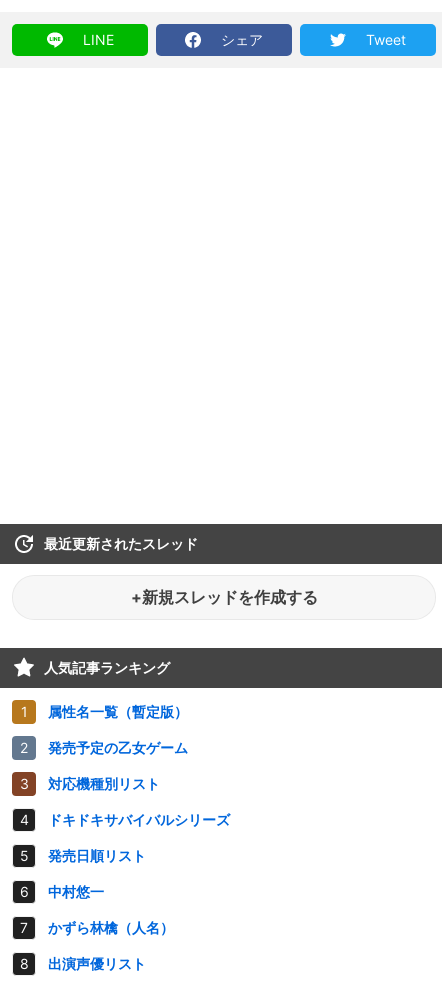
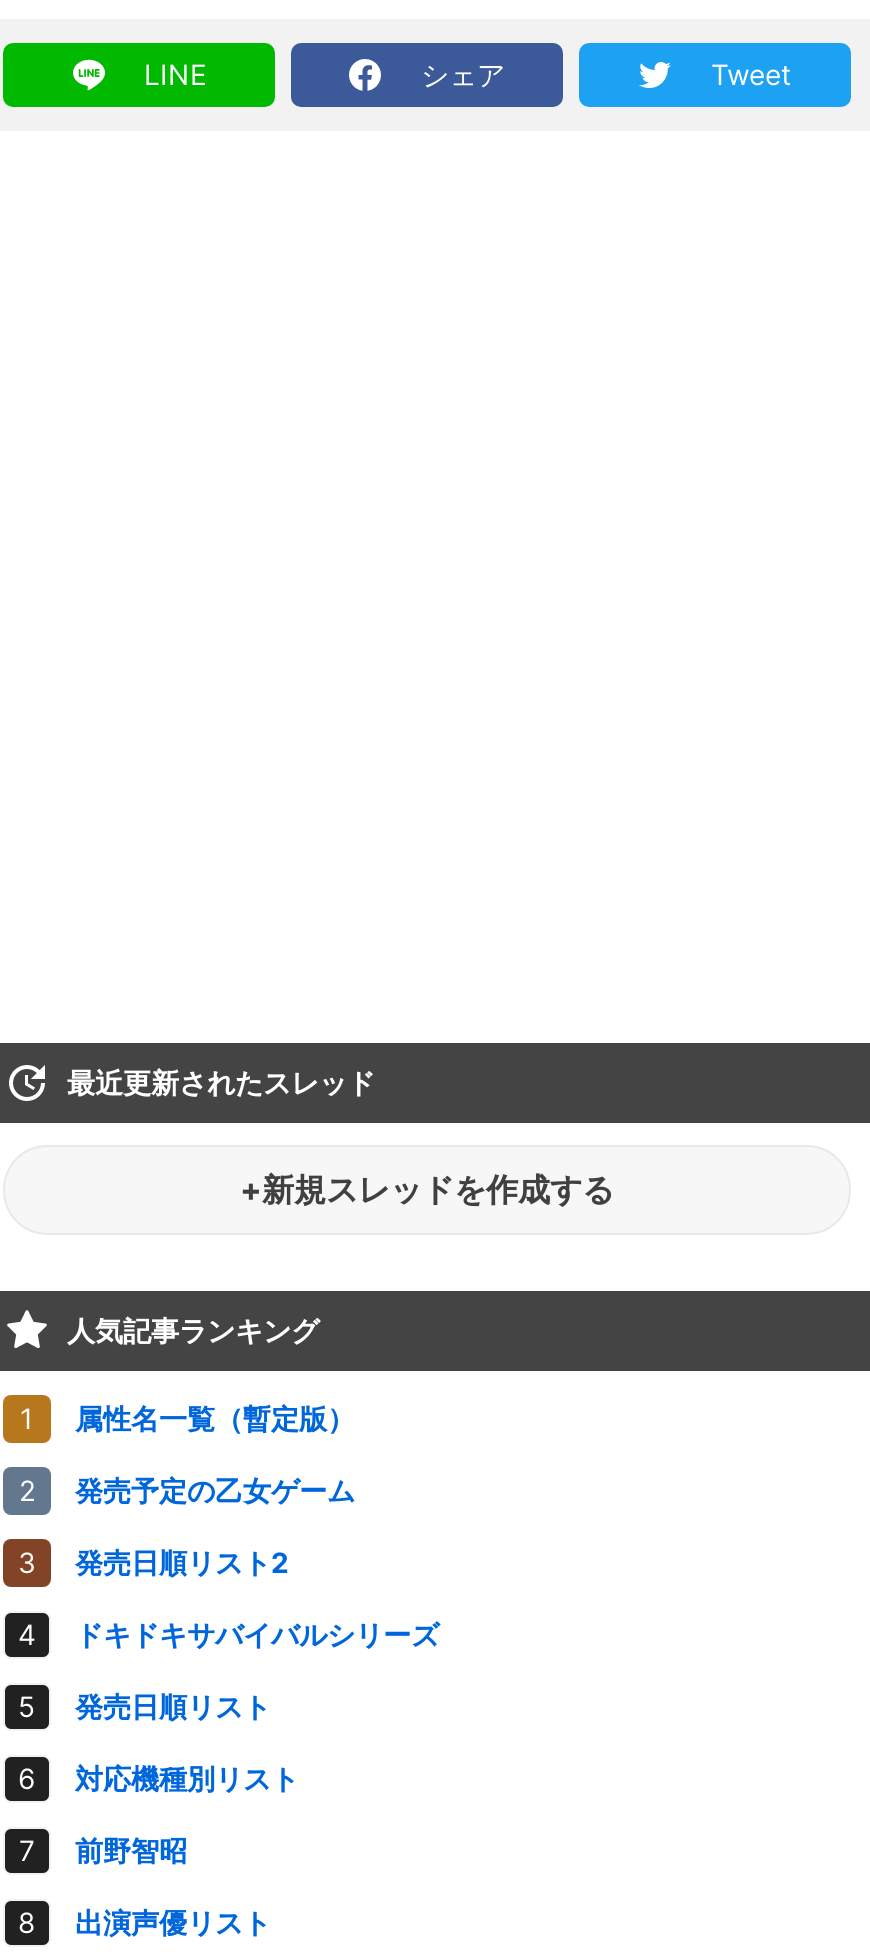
none -> [75,1545,289,1579] 発売日順リスト2
moved [48,775,160,792] -> [75,1761,299,1795]: 対応機種別リスト
[48,883,104,900] 中村悠一 -> none
[48,919,174,936] かずら林檎（人名） -> [75,1833,187,1867] 前野智昭

